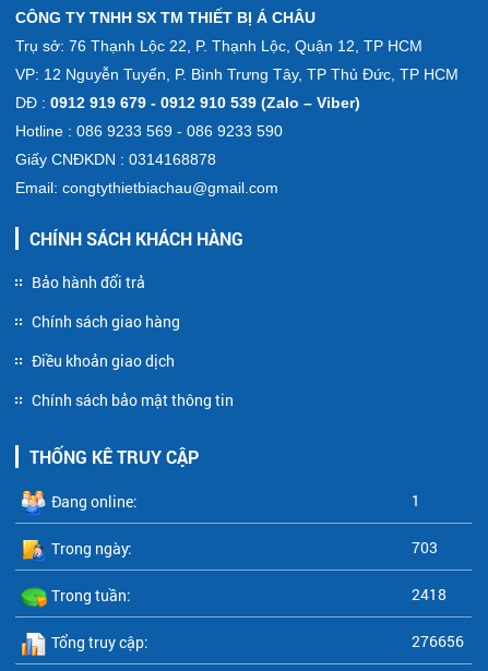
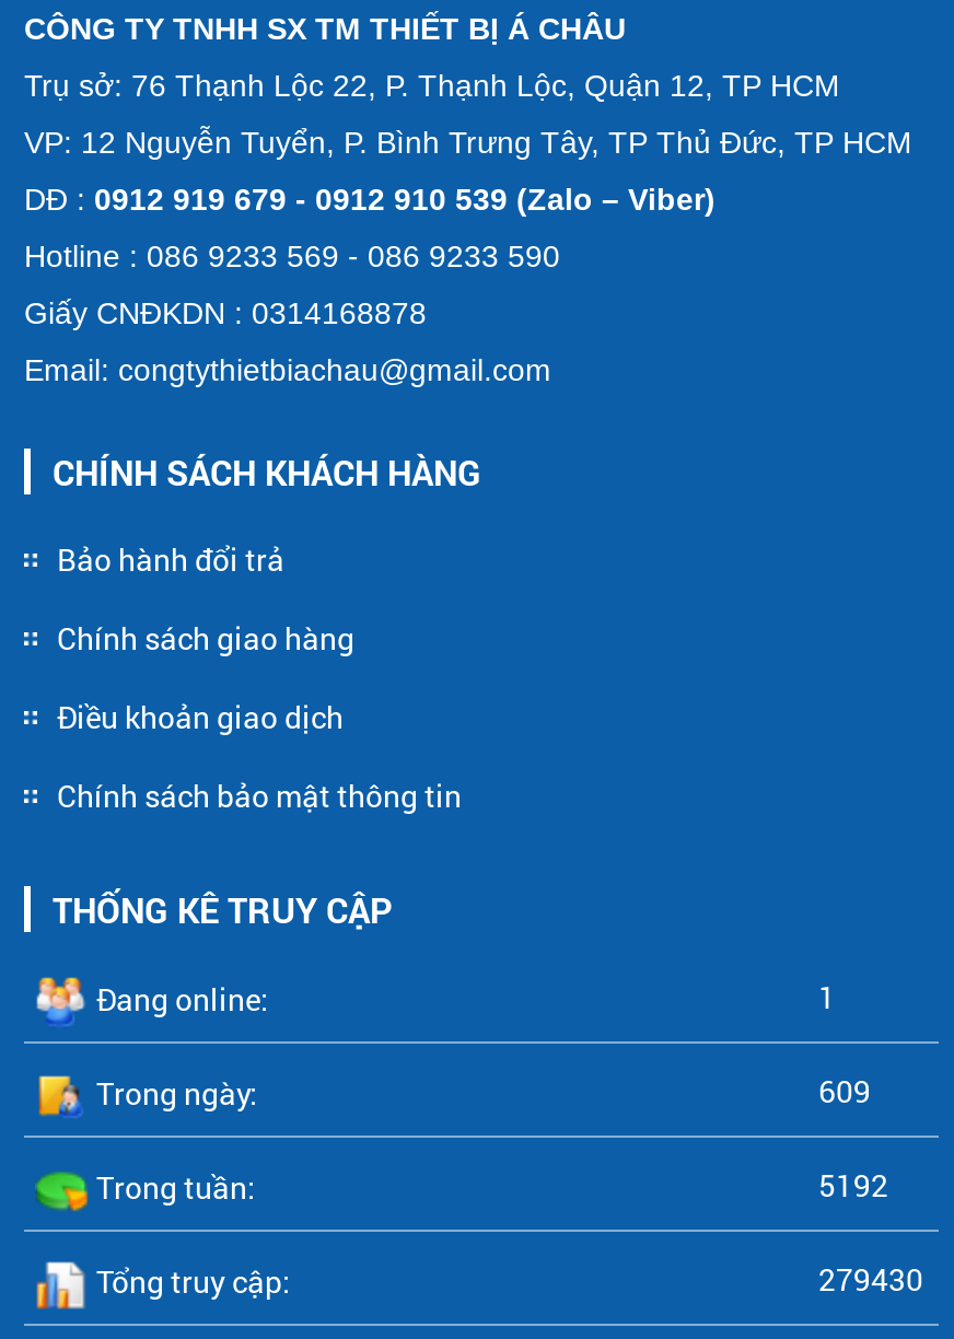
[412,537,438,558] 703 -> [818,1071,871,1112] 609
[412,584,447,605] 2418 -> [818,1165,888,1206] 5192
[412,631,464,652] 276656 -> [818,1259,923,1300] 279430

